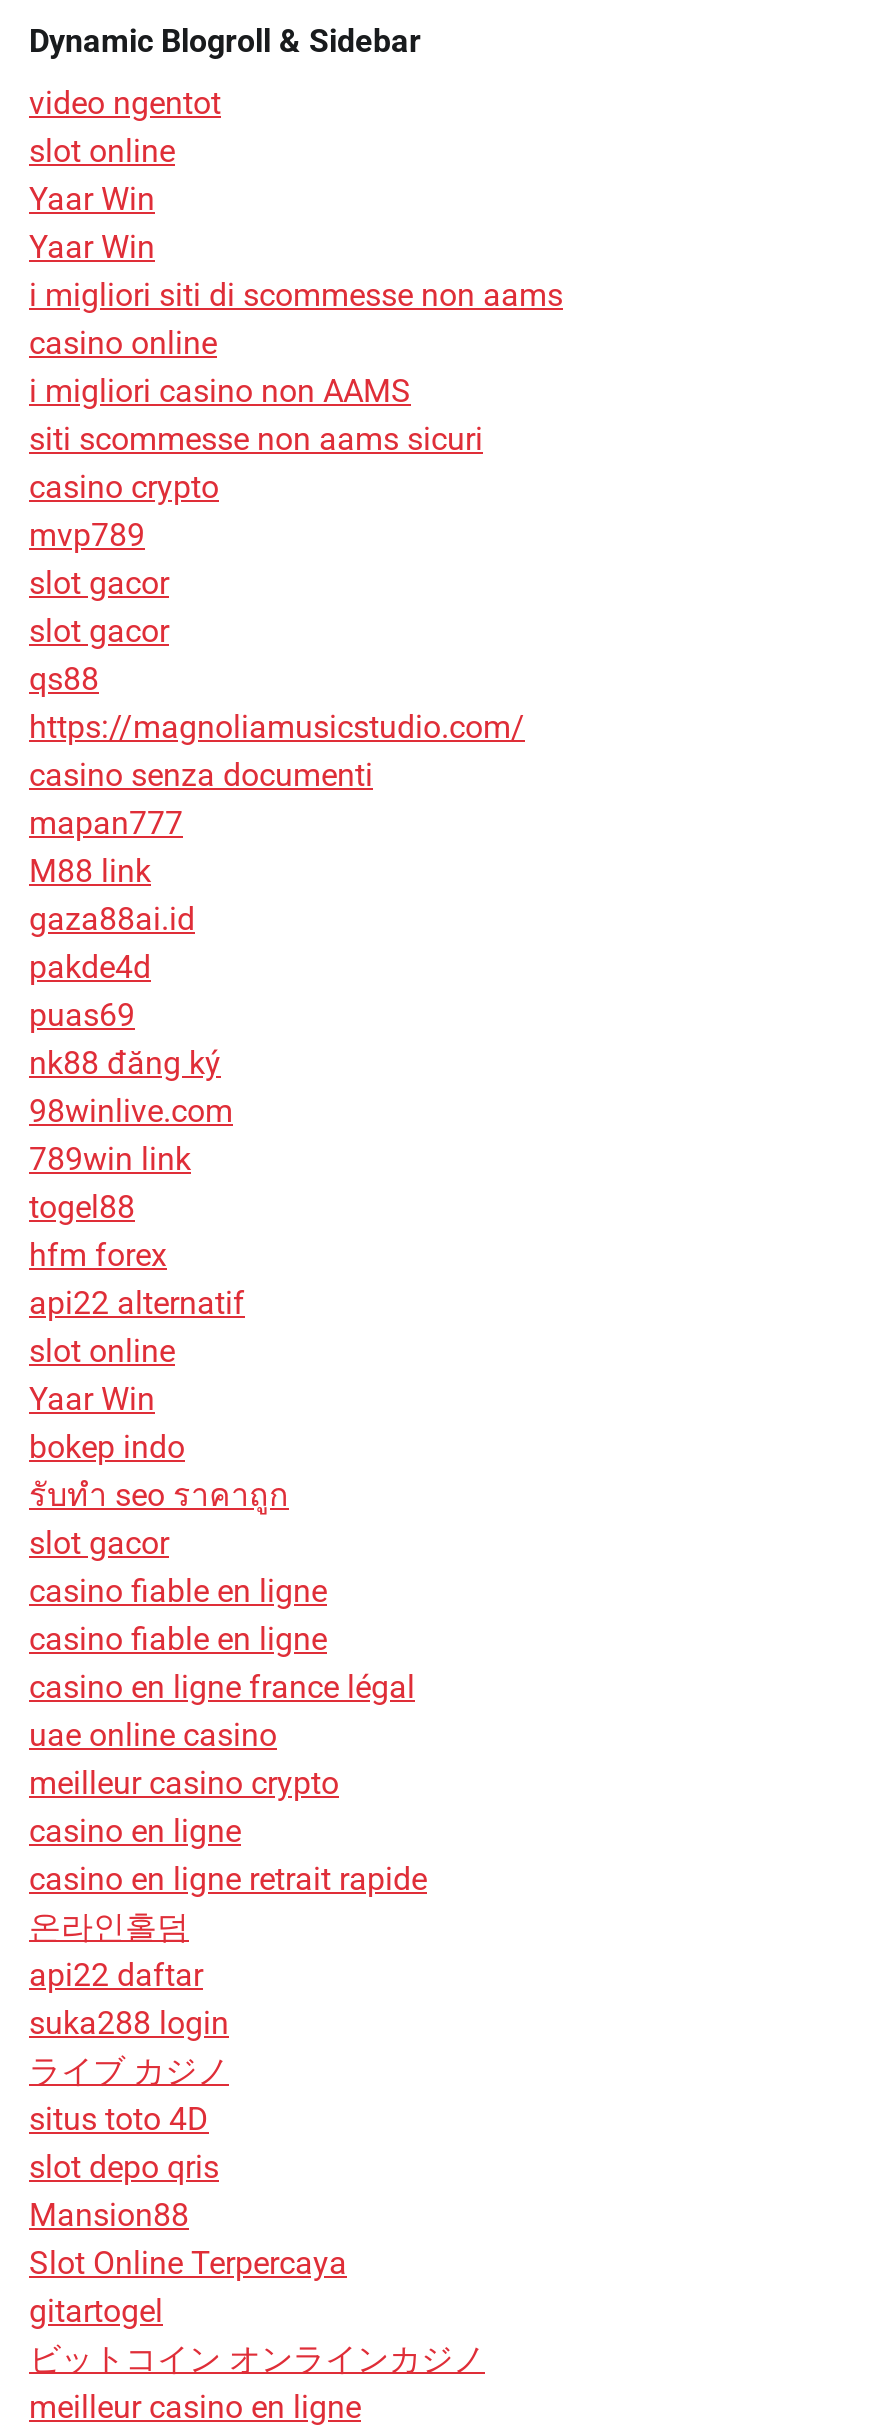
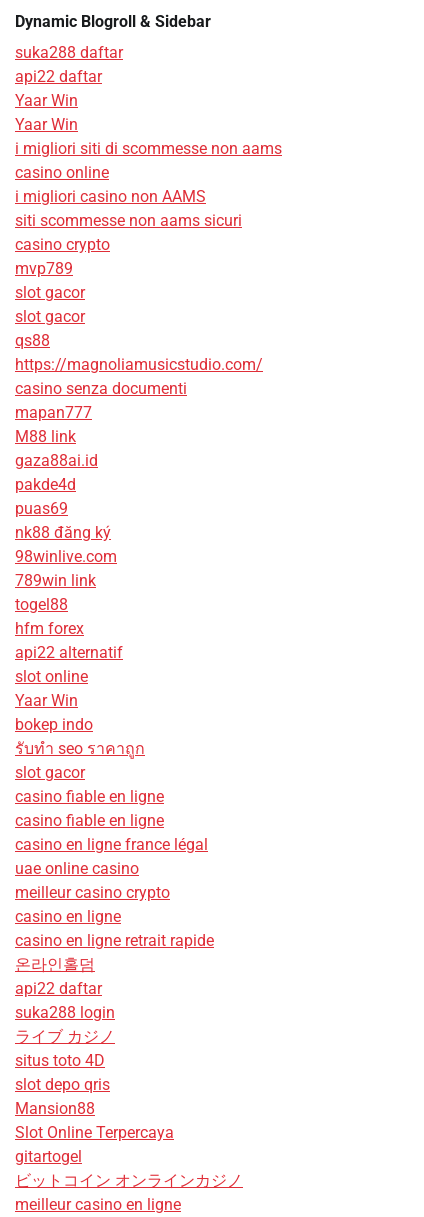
[29,84,221,170] video ngentot | slot online -> [15,43,123,86] suka288 daftar | api22 daftar

